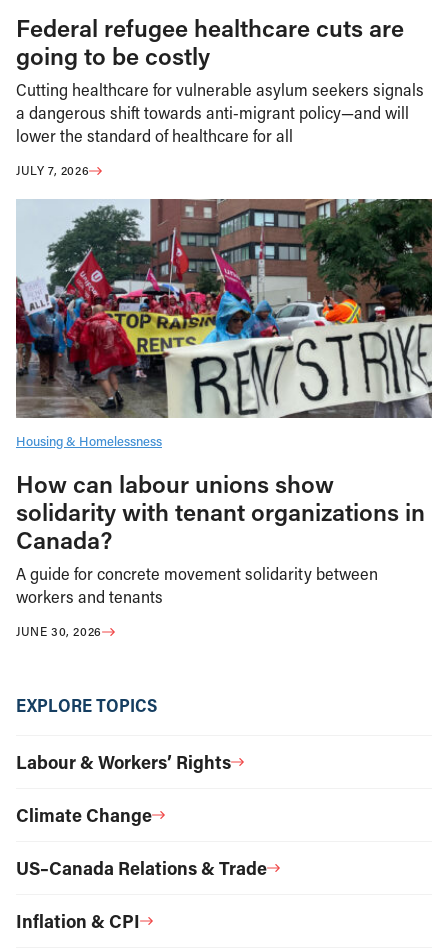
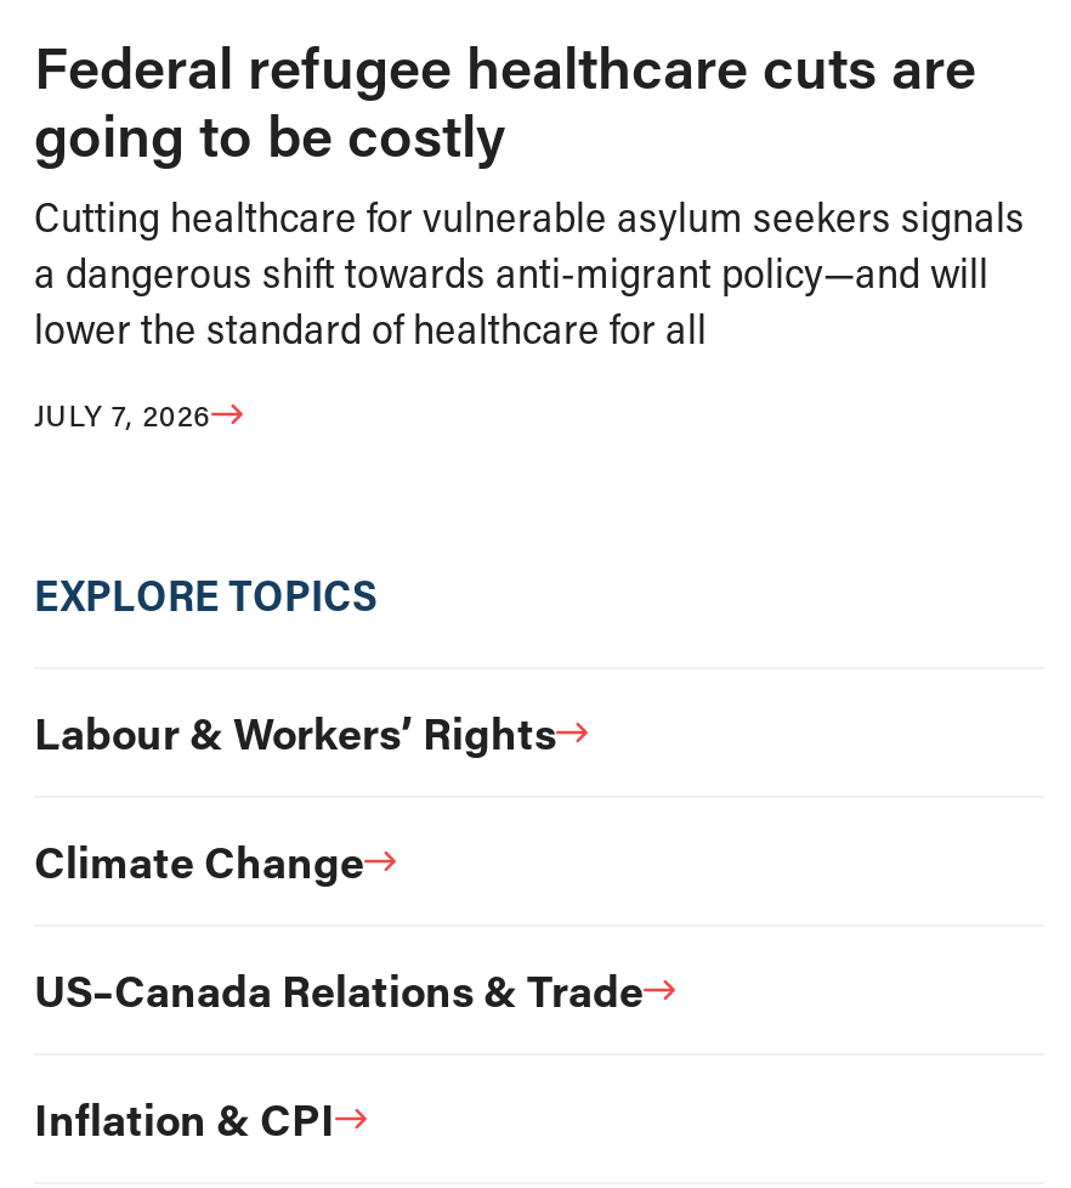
[15,198,433,639] [image] | Housing & Homelessness | How can labour unions show | solidarity with tenant organizations in | Canada? | A guide for concrete movement solidarity between | workers and tenants | JUNE 30, 2026 -> none

